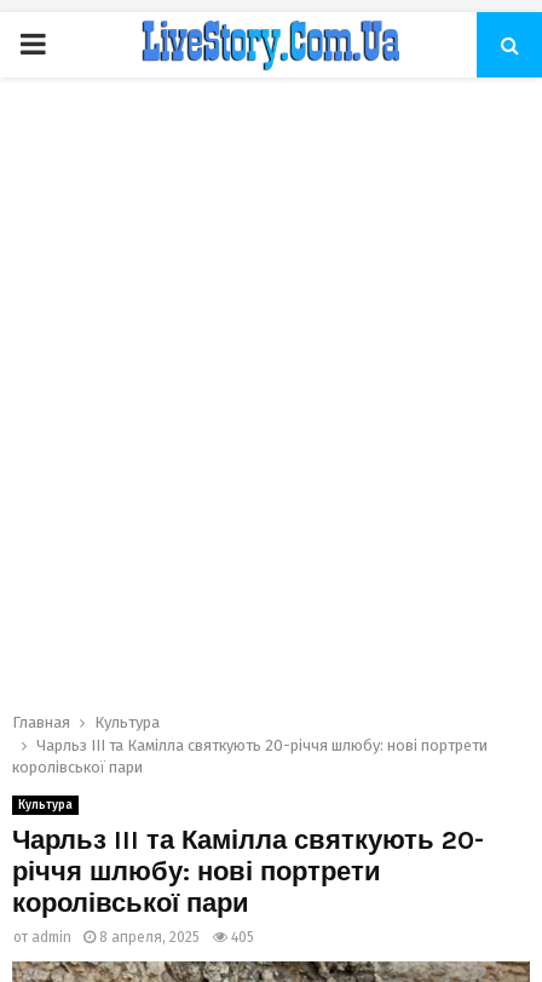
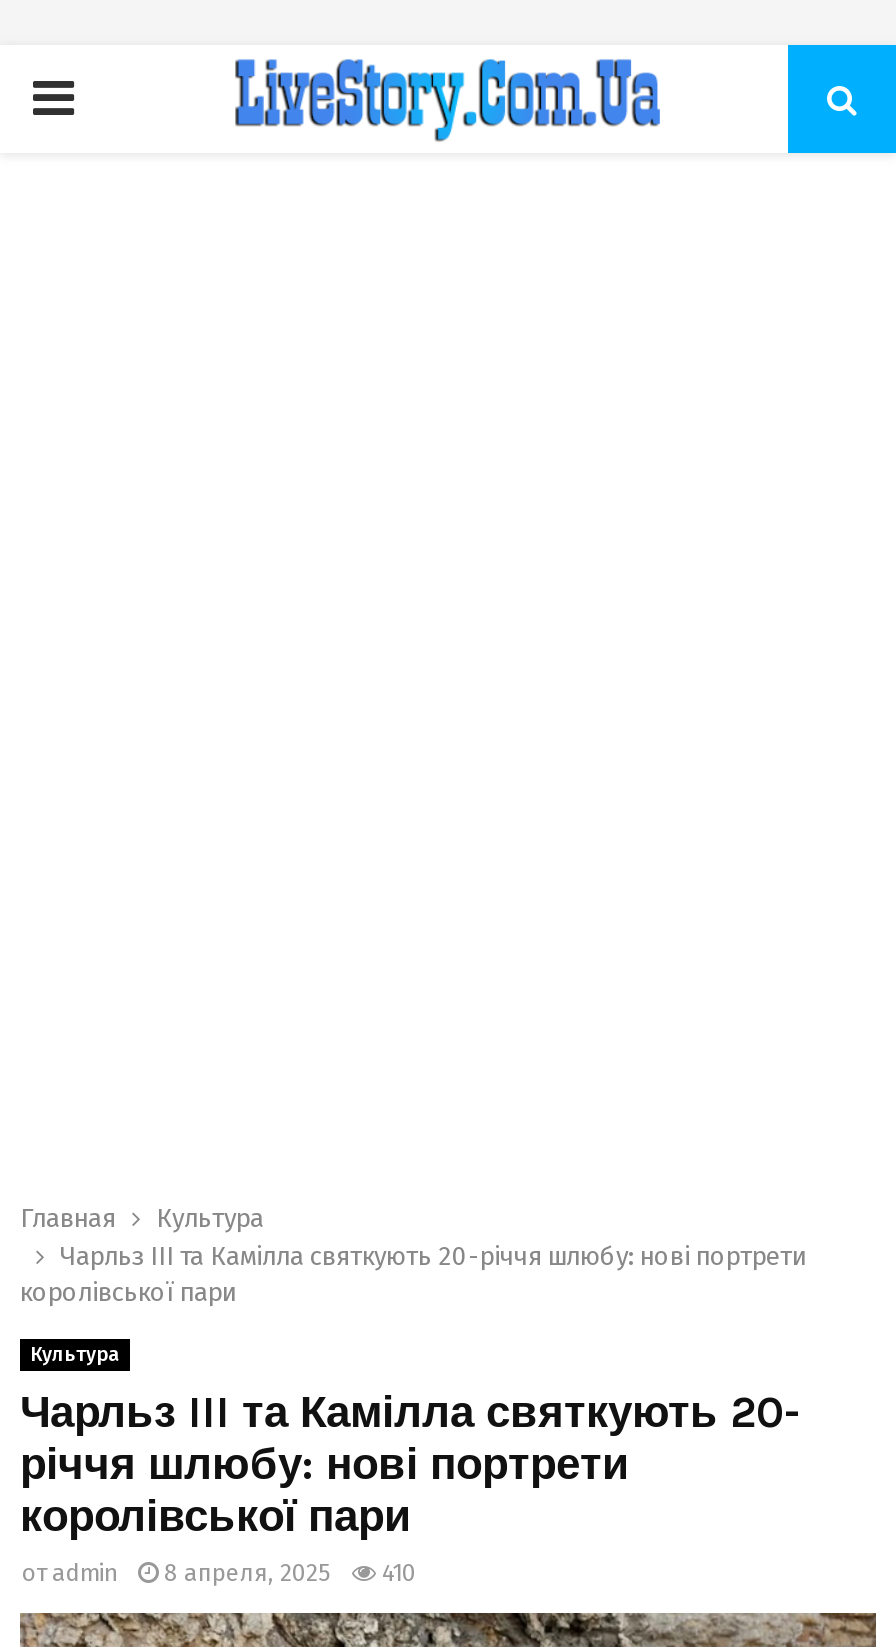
[231,929,254,946] 405 -> [382,1559,416,1587] 410

